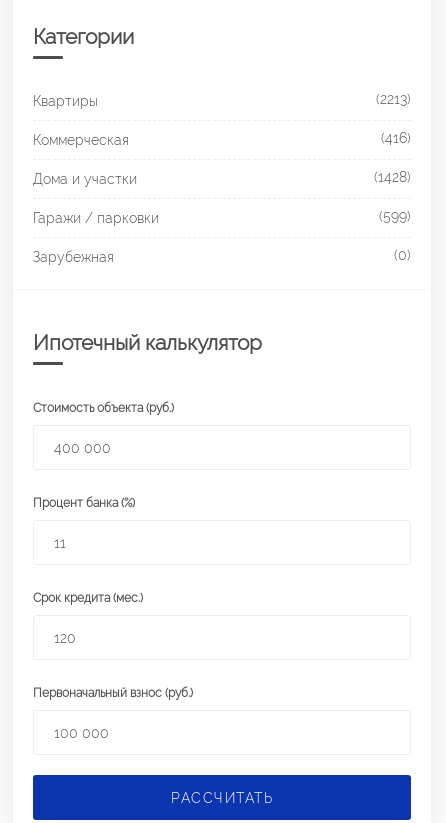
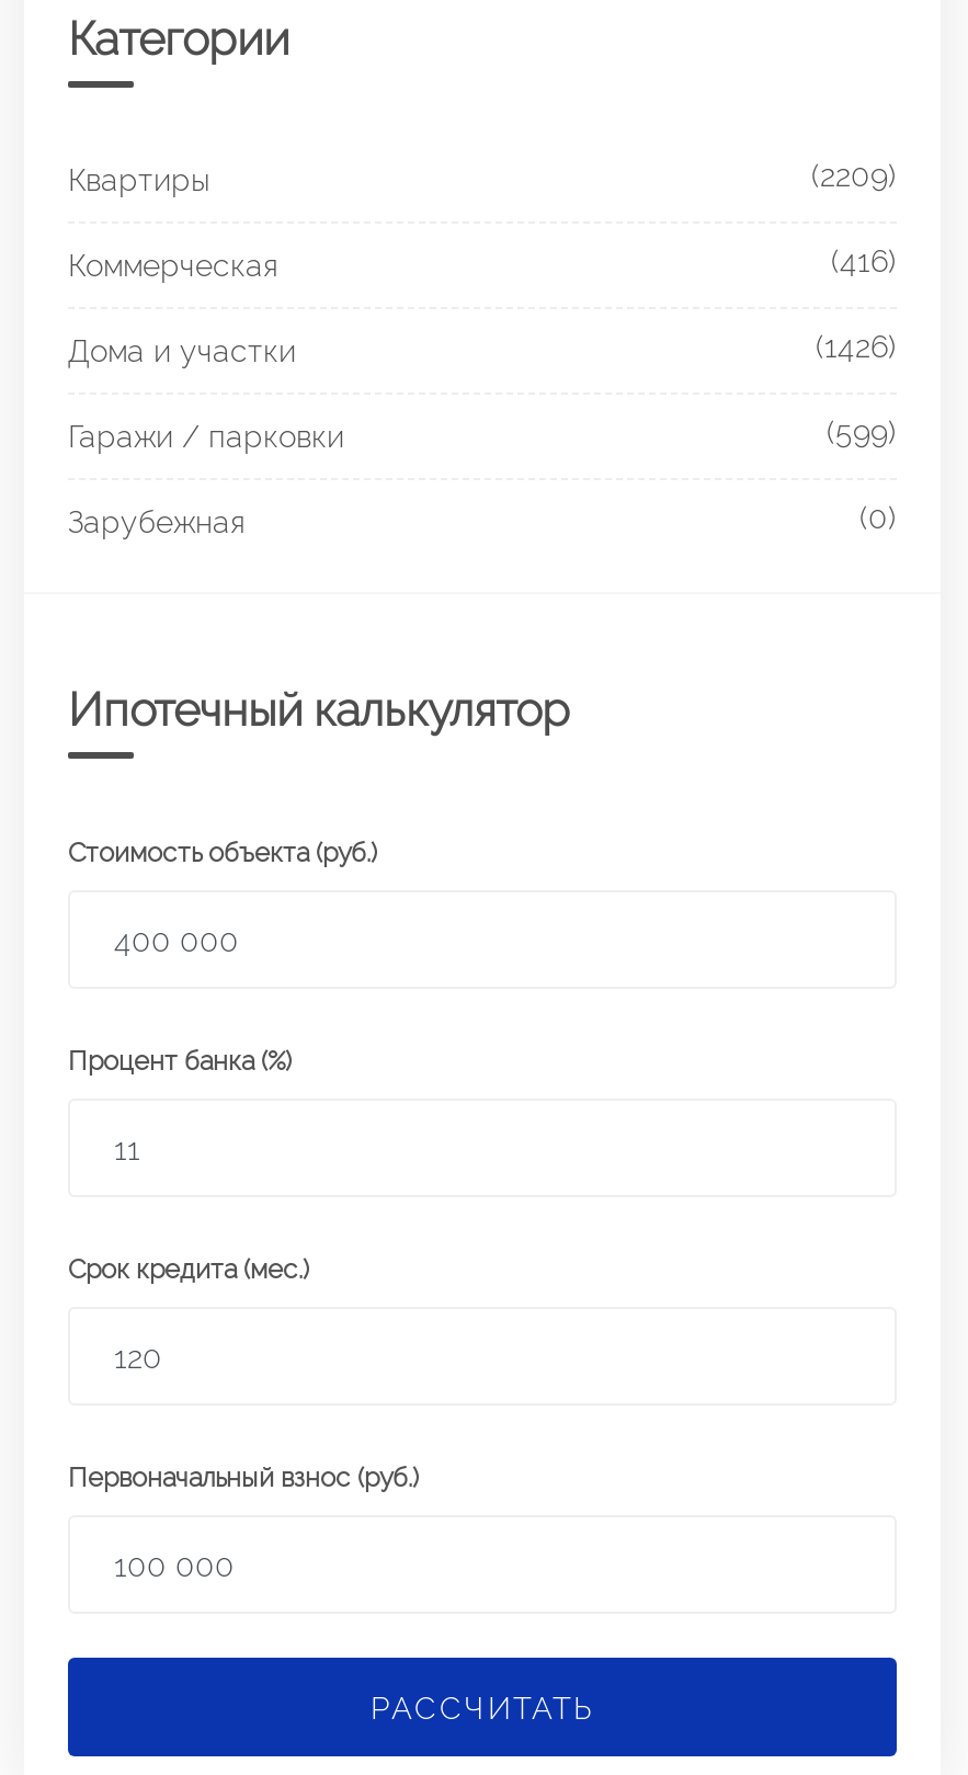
[376,91,411,107] (2213) -> [811,158,897,193] (2209)
[374,169,411,185] (1428) -> [816,329,897,364] (1426)

